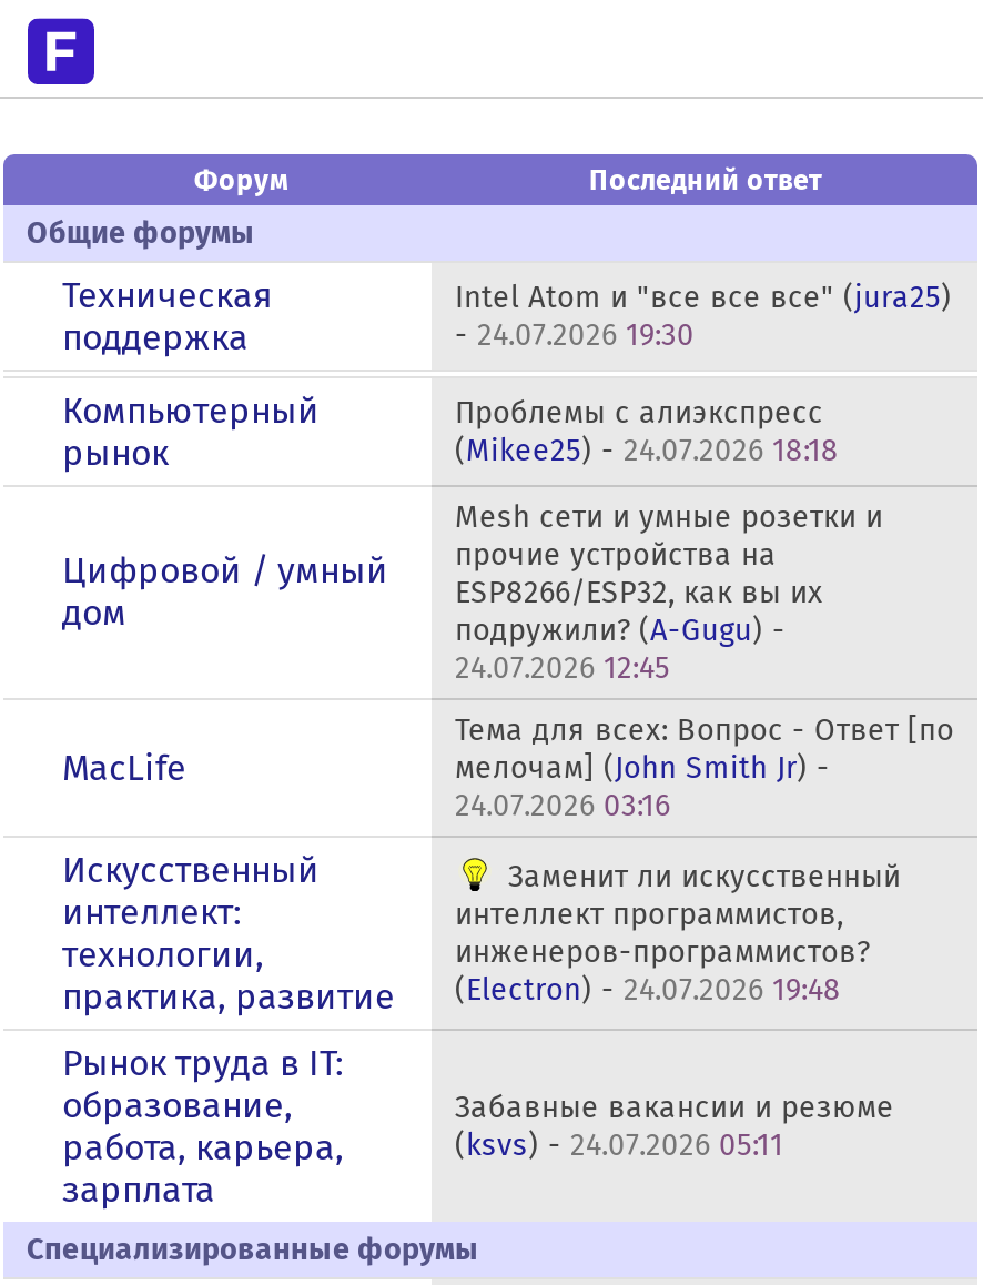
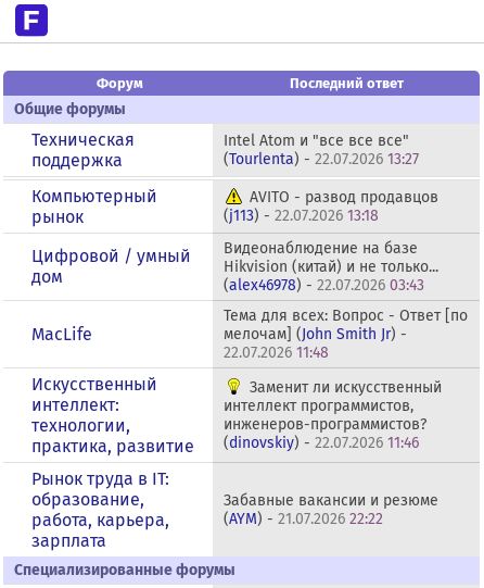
[455,279,952,354] Intel Atom и "все все все" (jura25) | - 24.07.2026 19:30 -> [224,132,419,168] Intel Atom и "все все все" | (Tourlenta) - 22.07.2026 13:27
[455,394,839,469] Проблемы с алиэкспресс | (Mikee25) - 24.07.2026 18:18 -> [224,188,439,225] AVITO - развод продавцов | (j113) - 22.07.2026 13:18
[455,498,883,687] Mesh сети и умные розетки и | прочие устройства на | ESP8266/ESP32, как вы их | подружили? (A-Gugu) - | 24.07.2026 12:45 -> [224,239,439,295] Видеонаблюдение на базе | Hikvision (китай) и не только... | (alex46978) - 22.07.2026 03:43
[455,787,670,824] 24.07.2026 03:16 -> [224,343,329,362] 22.07.2026 11:48
[62,971,841,1018] практика, развитие (Electron) - 24.07.2026 19:48 -> [32,434,419,456] практика, развитие (dinovskiy) - 22.07.2026 11:46
[455,1126,783,1164] (ksvs) - 24.07.2026 05:11 -> [224,510,384,528] (AYM) - 21.07.2026 22:22

